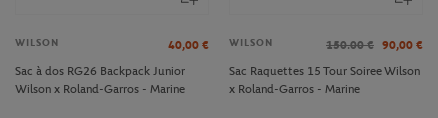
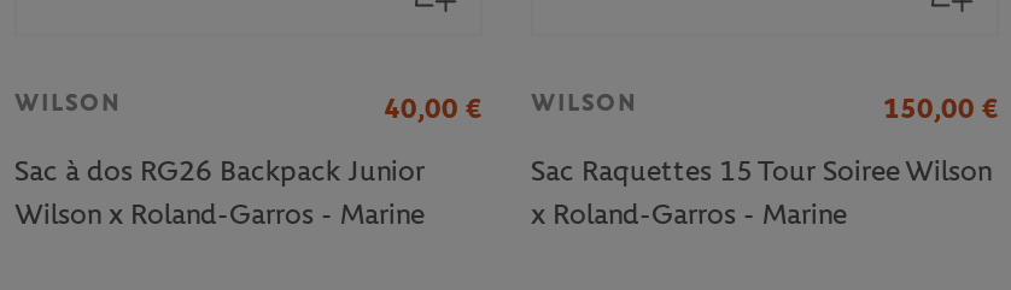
[326,38,423,52] 150.00 € 90,00 € -> [883,91,999,124] 150,00 €

